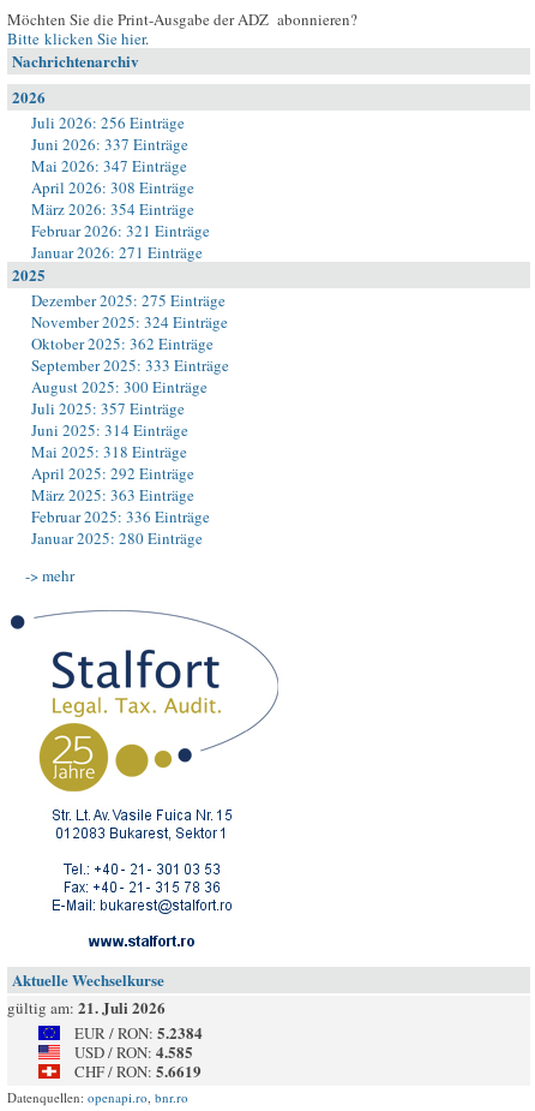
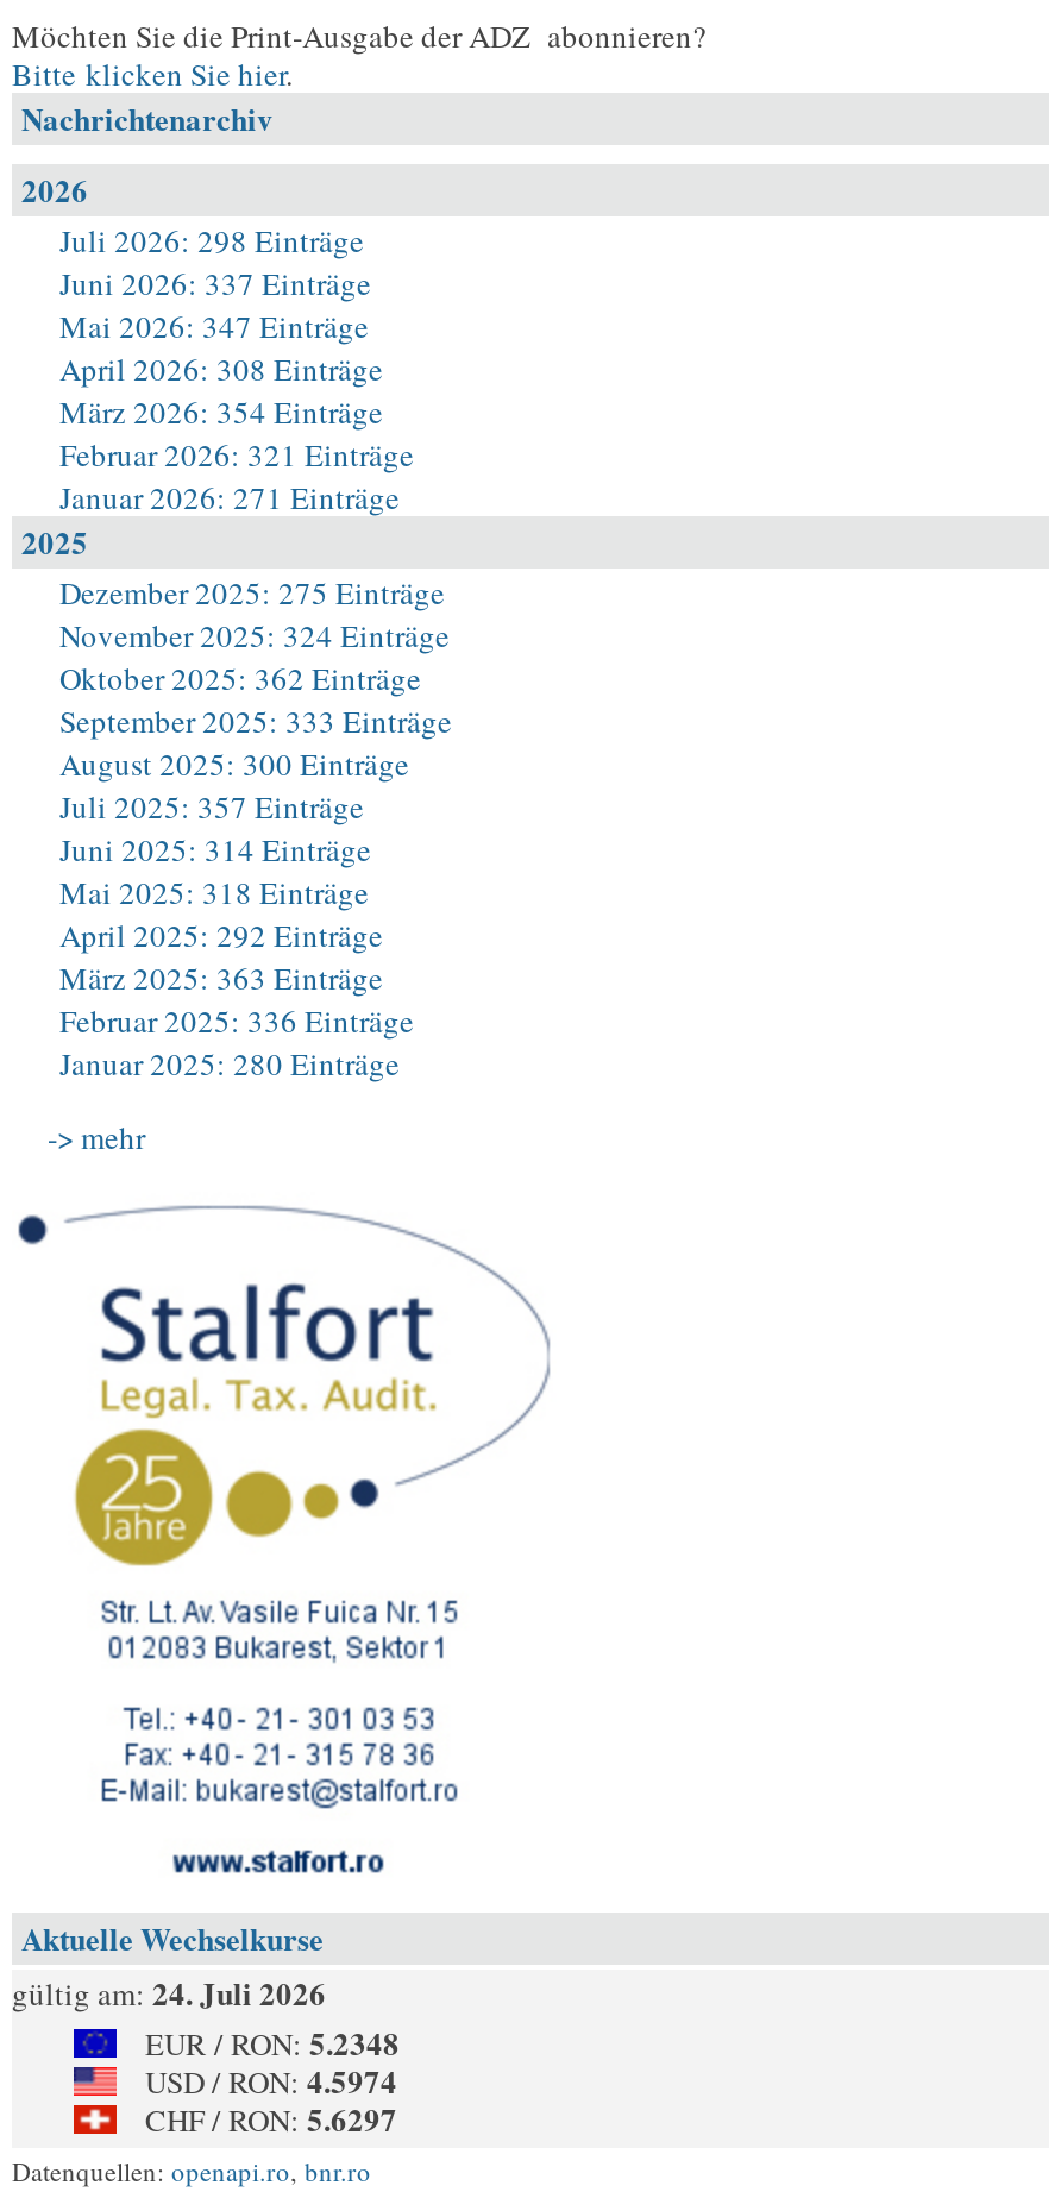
[31,112,185,133] Juli 2026: 256 Einträge -> [59,219,364,262] Juli 2026: 298 Einträge
[7,996,166,1019] gültig am: 21. Juli 2026 -> [12,1970,326,2015] gültig am: 24. Juli 2026
[74,1021,203,1044] EUR / RON: 5.2384 -> [145,2020,400,2065] EUR / RON: 5.2348
[74,1040,193,1063] USD / RON: 4.585 -> [145,2058,397,2103] USD / RON: 4.5974
[74,1059,202,1082] CHF / RON: 5.6619 -> [145,2096,397,2141] CHF / RON: 5.6297

